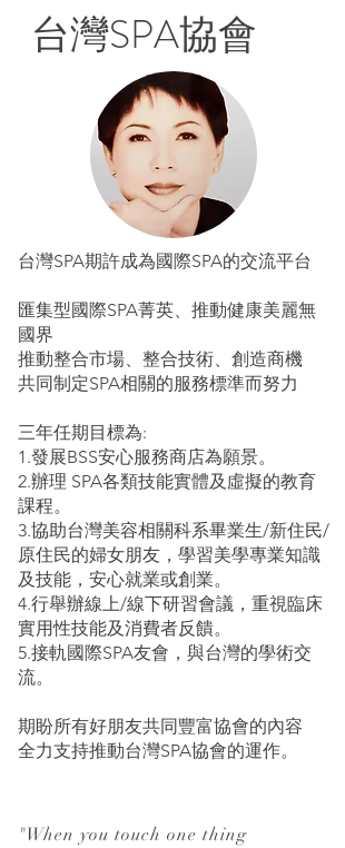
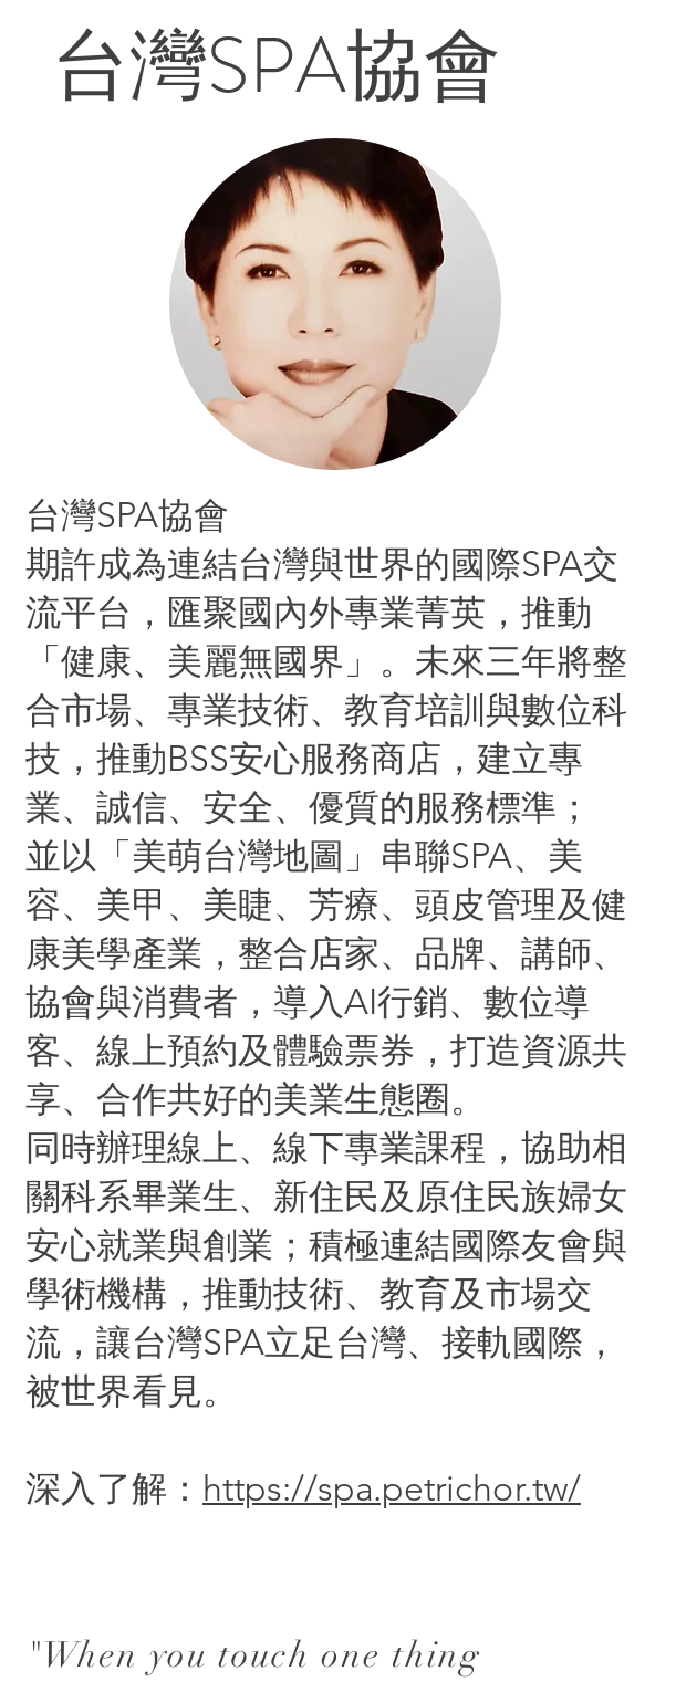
[18,250,329,761] 台灣SPA期許成為國際SPA的交流平台 | 匯集型國際SPA菁英、推動健康美麗無 | 國界 | 推動整合市場、整合技術、創造商機 | 共同制定SPA相關的服務標準而努力 | 三年任期目標為: | 1.發展BSS安心服務商店為願景。 | 2.辦理 SPA各類技能實體及虛擬的教育 | 課程。 | 3.協助台灣美容相關科系畢業生/新住民/ | 原住民的婦女朋友，學習美學專業知識 | 及技能，安心就業或創業。 | 4.行舉辦線上/線下研習會議，重視臨床 | 實用性技能及消費者反饋。 | 5.接軌國際SPA友會，與台灣的學術交 | 流。 | 期盼所有好朋友共同豐富協會的內容 | 全力支持推動台灣SPA協會的運作。 -> [25,494,627,1509] 台灣SPA協會 | 期許成為連結台灣與世界的國際SPA交 | 流平台，匯聚國內外專業菁英，推動 | 「健康、美麗無國界」。未來三年將整 | 合市場、專業技術、教育培訓與數位科 | 技，推動BSS安心服務商店，建立專 | 業、誠信、安全、優質的服務標準； | 並以「美萌台灣地圖」串聯SPA、美 | 容、美甲、美睫、芳療、頭皮管理及健 | 康美學產業，整合店家、品牌、講師、 | 協會與消費者，導入AI行銷、數位導 | 客、線上預約及體驗票券，打造資源共 | 享、合作共好的美業生態圈。 | 同時辦理線上、線下專業課程，協助相 | 關科系畢業生、新住民及原住民族婦女 | 安心就業與創業；積極連結國際友會與 | 學術機構，推動技術、教育及市場交 | 流，讓台灣SPA立足台灣、接軌國際， | 被世界看見。 | 深入了解：https://spa.petrichor.tw/

